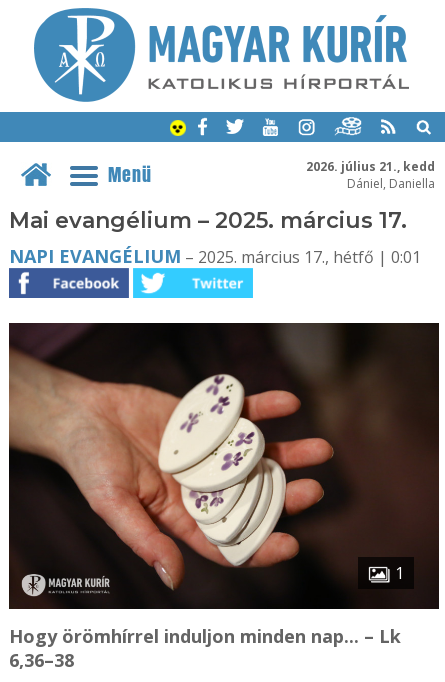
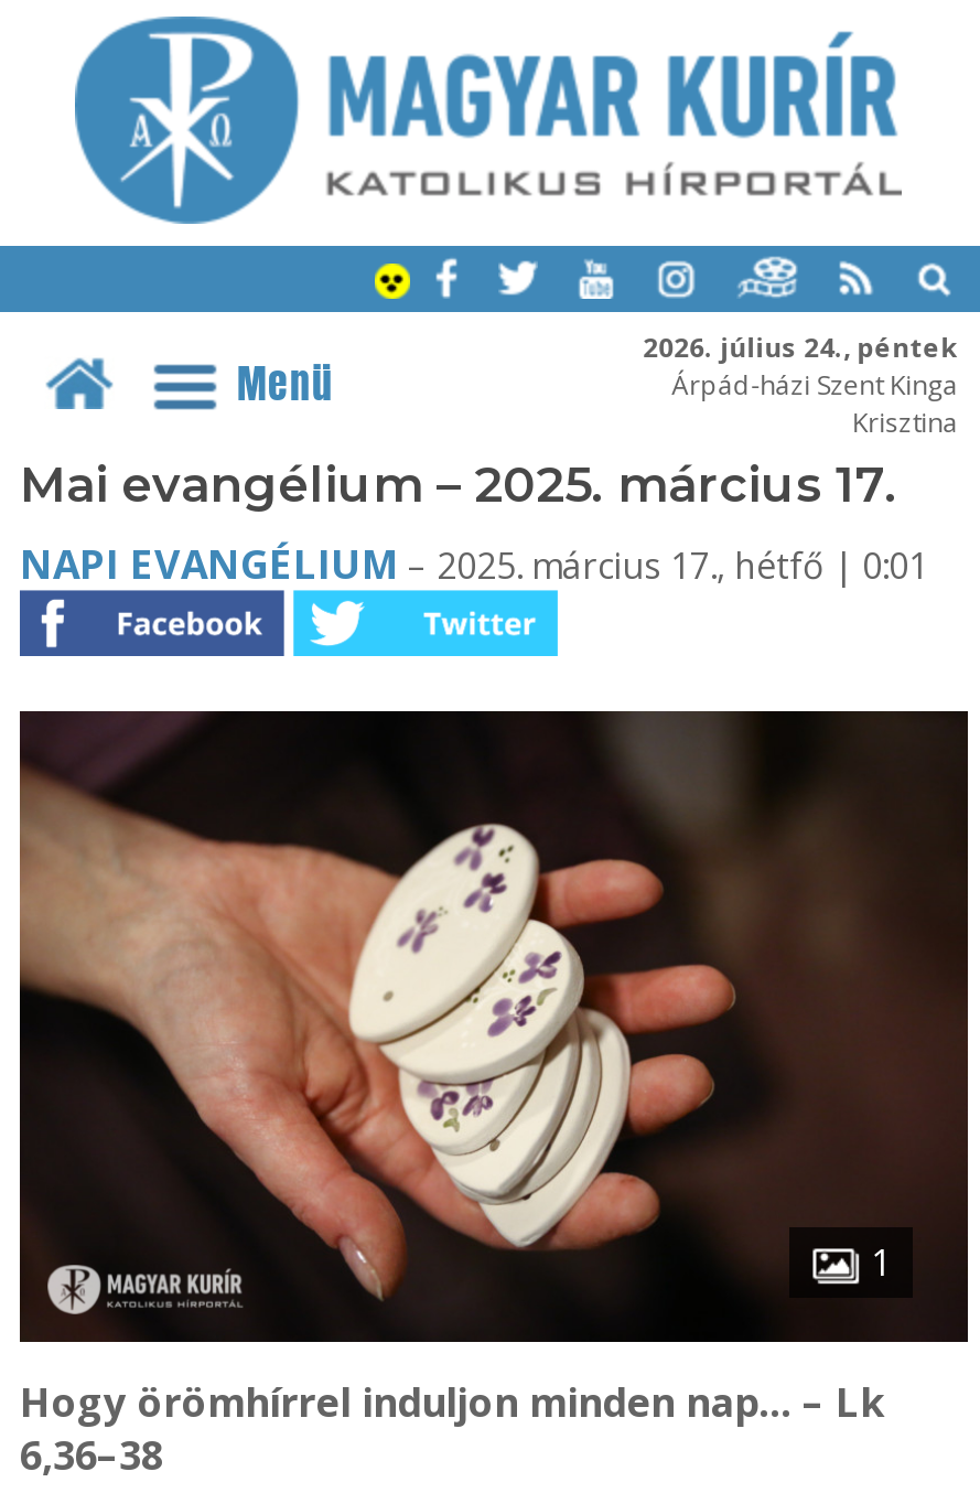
[306,157,435,191] 2026. július 21., kedd | Dániel, Daniella -> [643,327,958,440] 2026. július 24., péntek | Árpád-házi Szent Kinga | Krisztina

